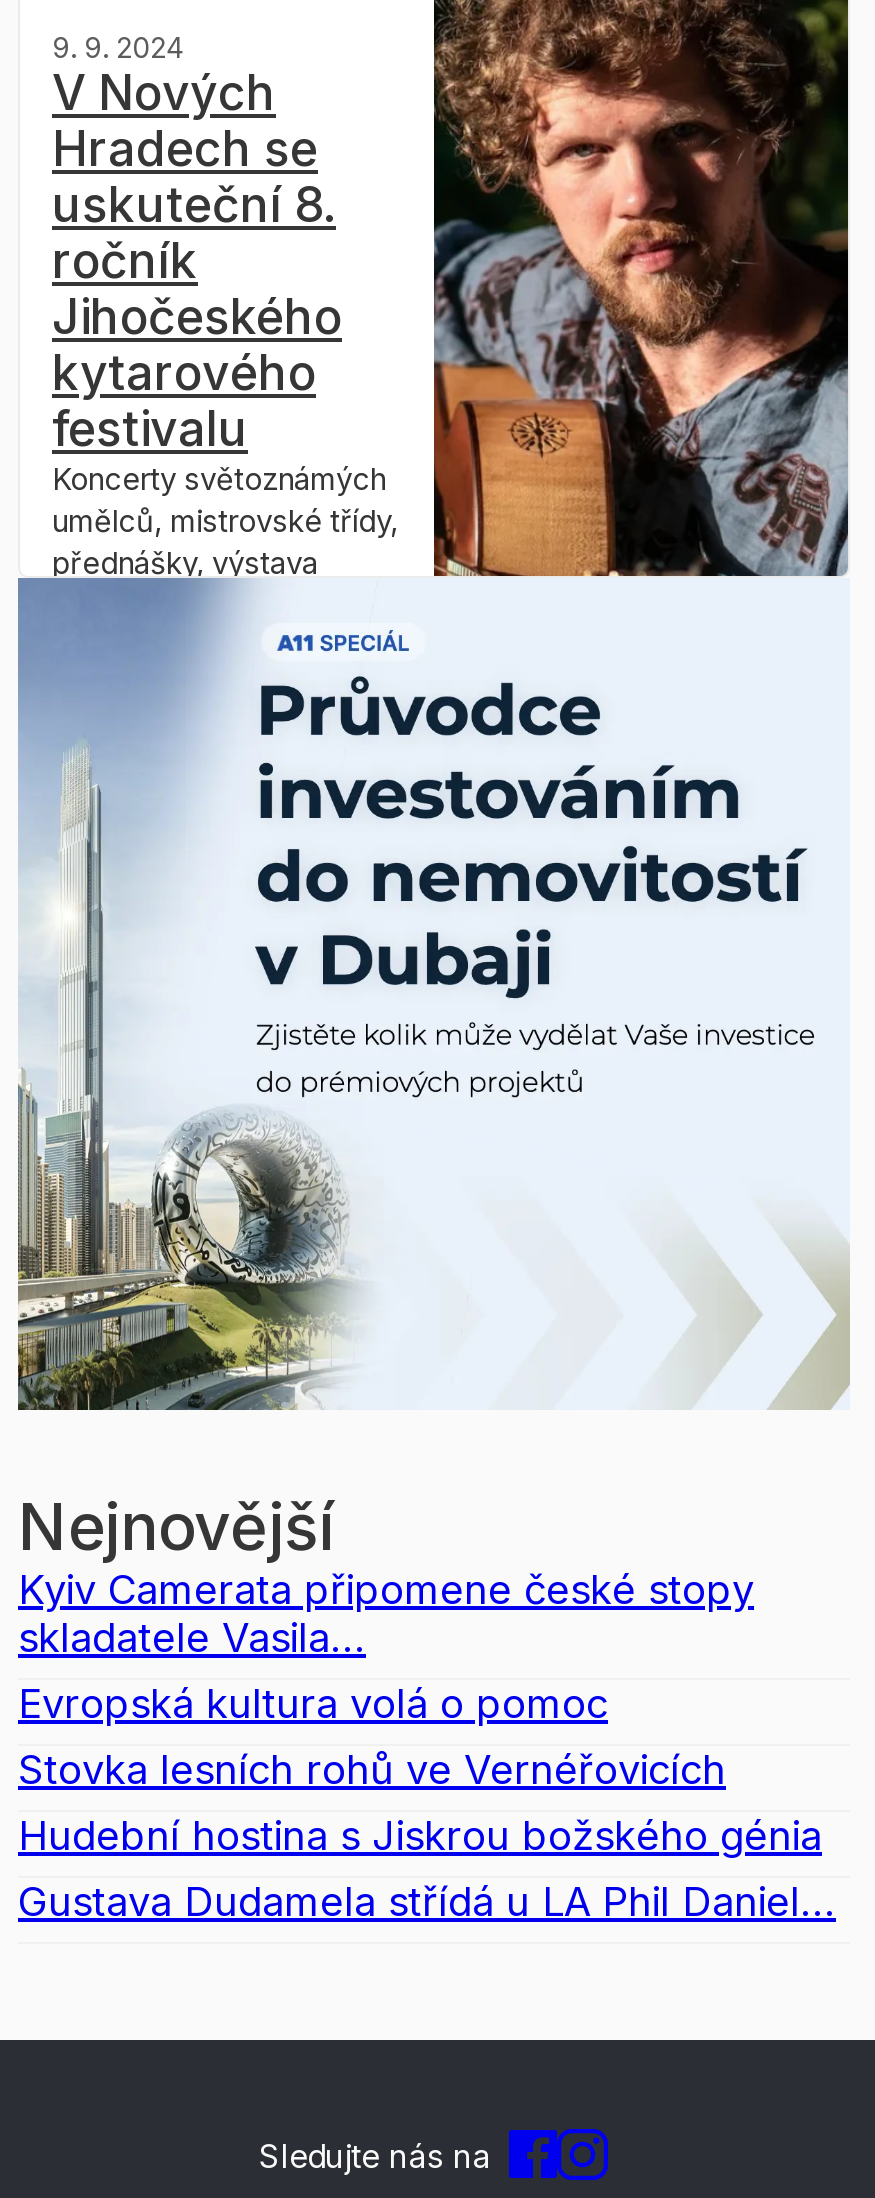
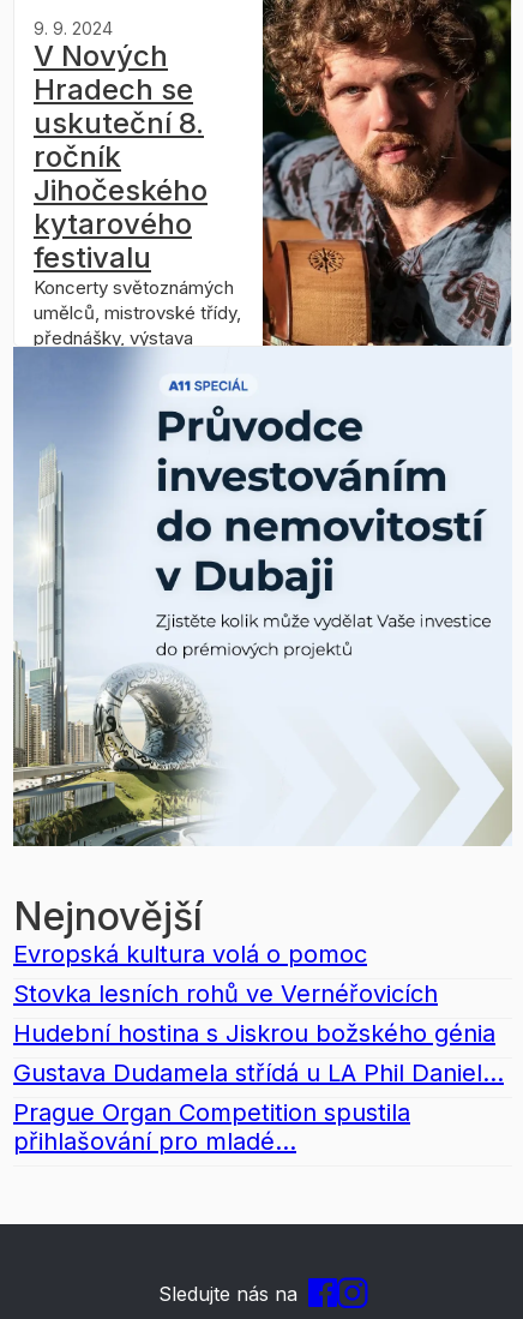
[18,1566,754,1662] Kyiv Camerata připomene české stopy | skladatele Vasila... -> none
moved [18,1680,836,1926] -> [13,940,504,1087]: Evropská kultura volá o pomoc | Stovka lesních rohů ve Vernéřovicích | Hudební hostina s Jiskrou božského génia | Gustava Dudamela střídá u LA Phil Daniel...
none -> [13,1098,410,1156] Prague Organ Competition spustila | přihlašování pro mladé...

